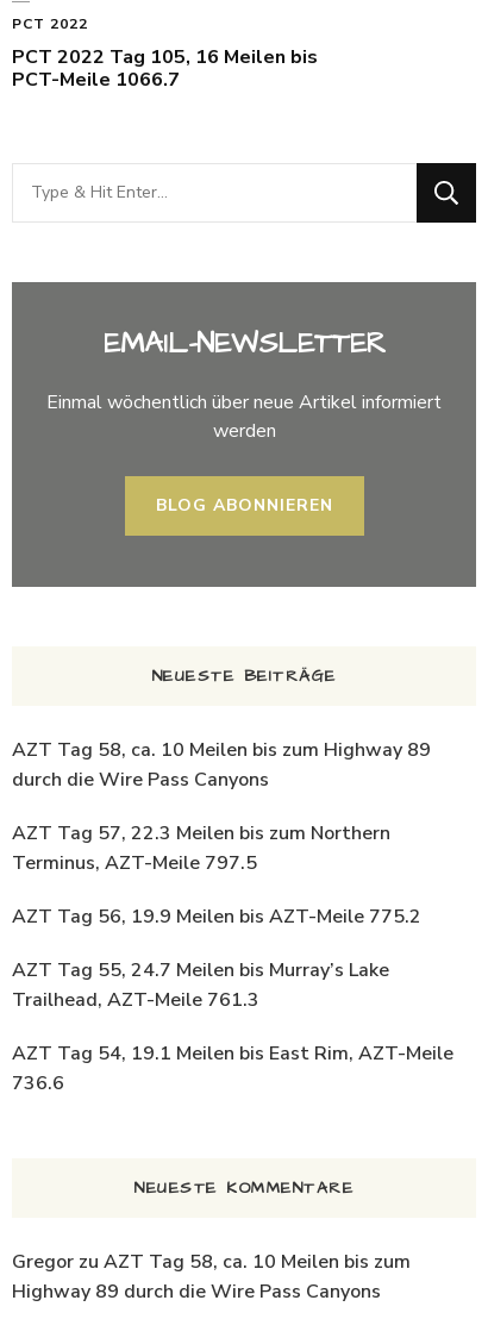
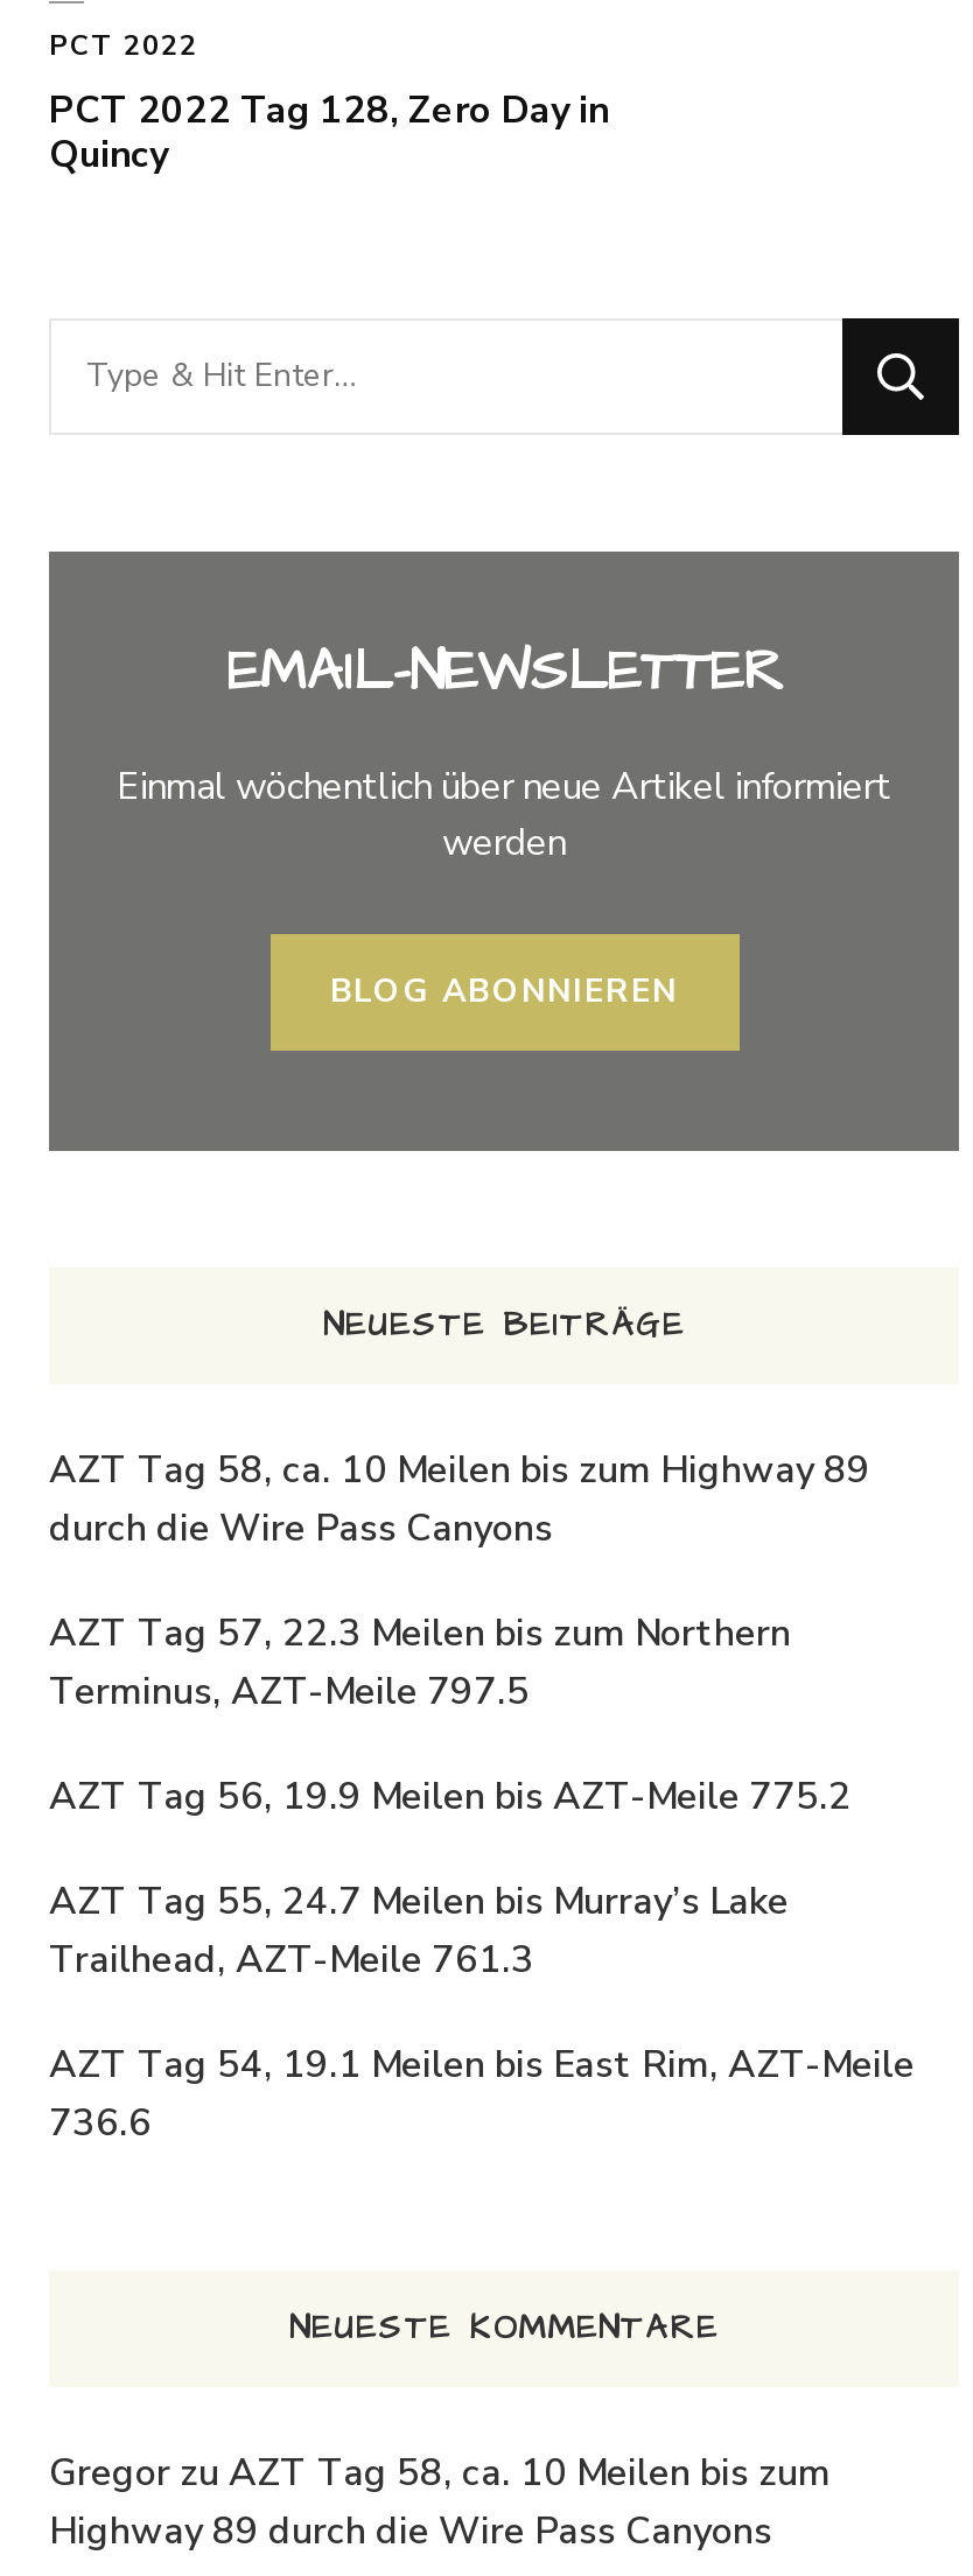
[12,43,318,92] PCT 2022 Tag 105, 16 Meilen bis | PCT-Meile 1066.7 -> [49,85,609,181] PCT 2022 Tag 128, Zero Day in | Quincy

